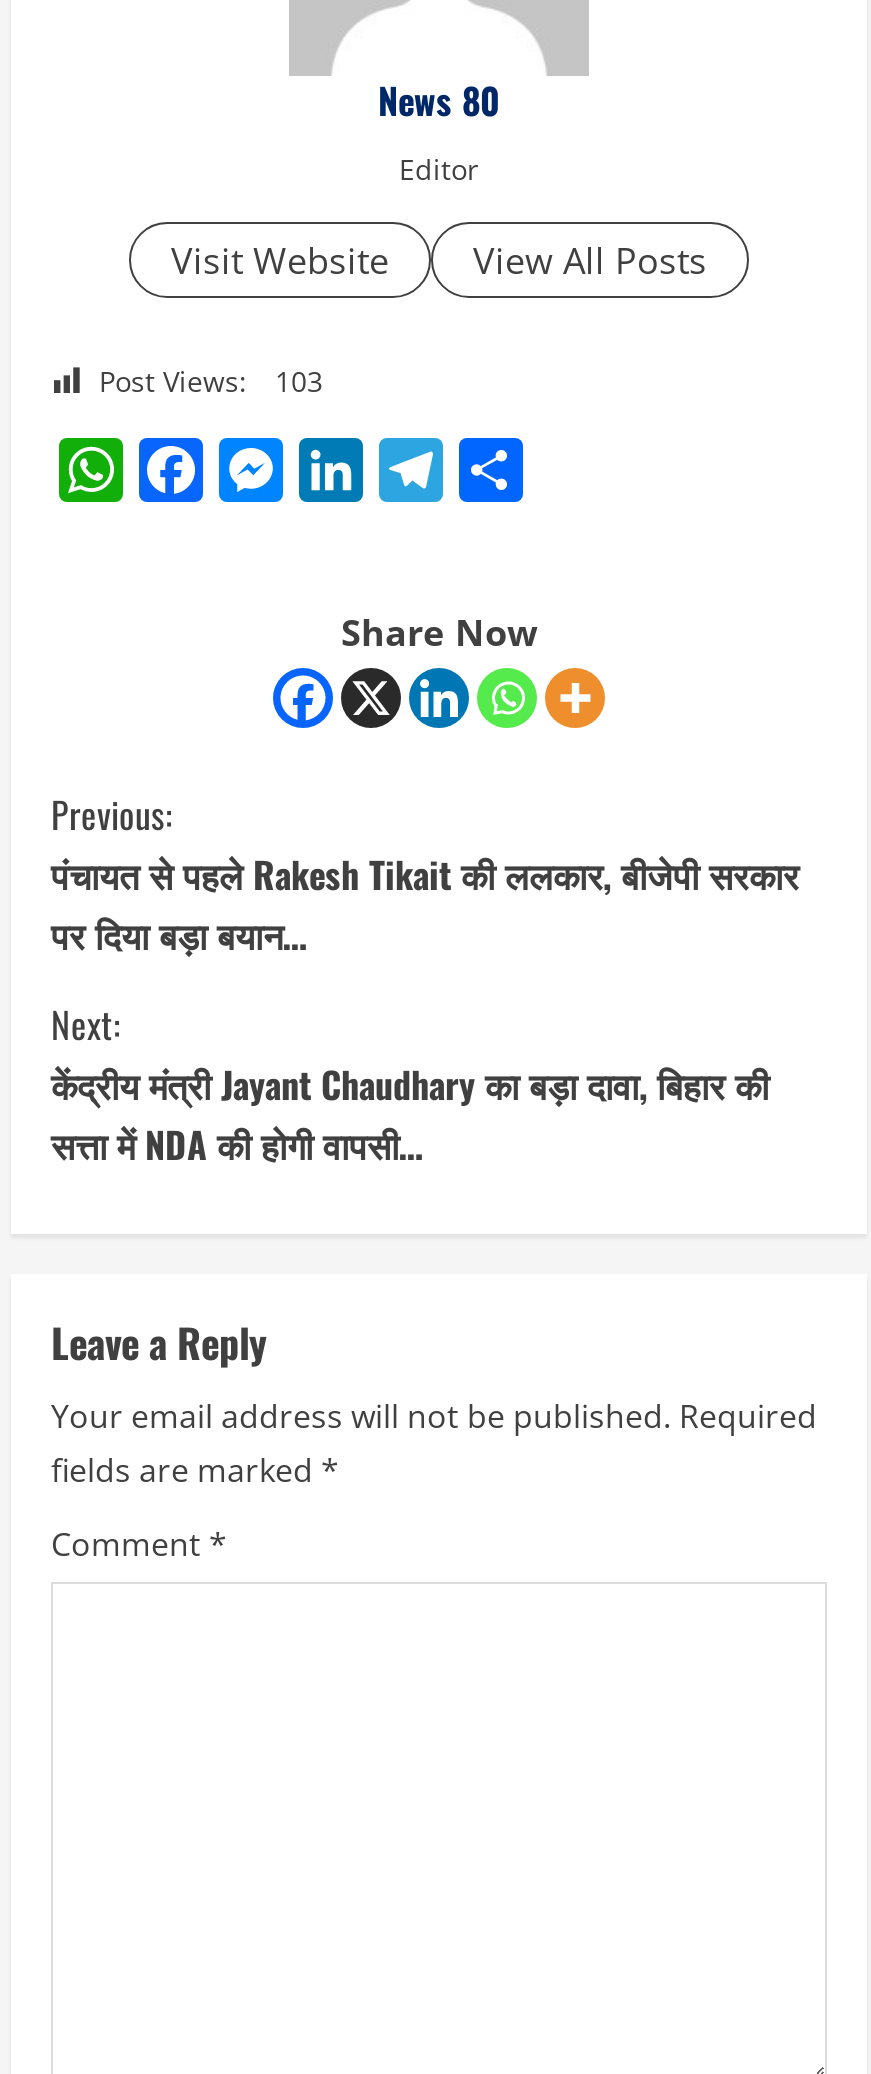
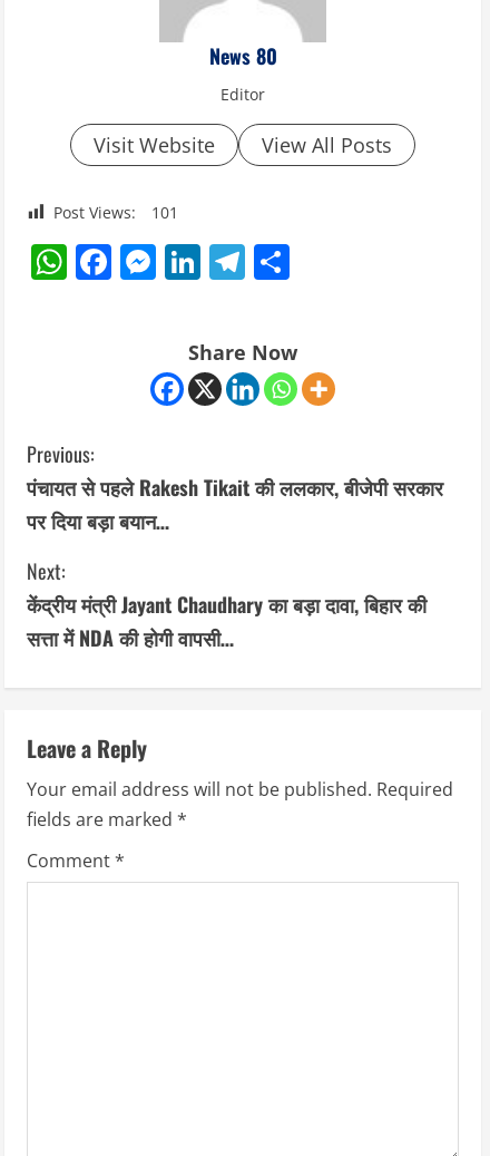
[99,362,323,400] Post Views: 103 -> [53,202,178,223] Post Views: 101

